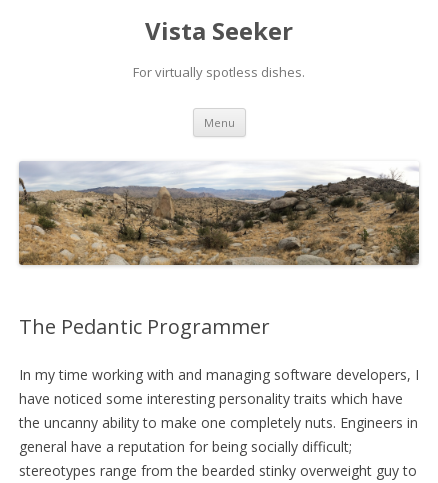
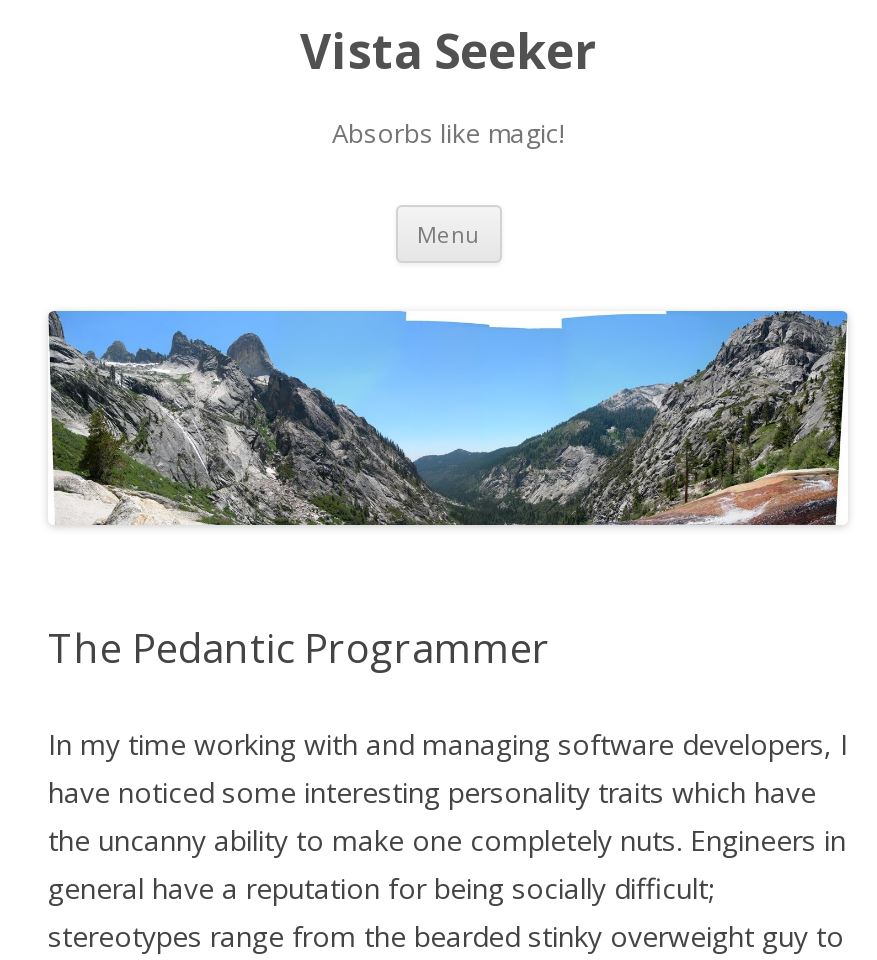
[133,63,305,81] For virtually spotless dishes. -> [332,115,564,151] Absorbs like magic!
[18,161,420,266] [image] -> [48,309,850,527] [image]

